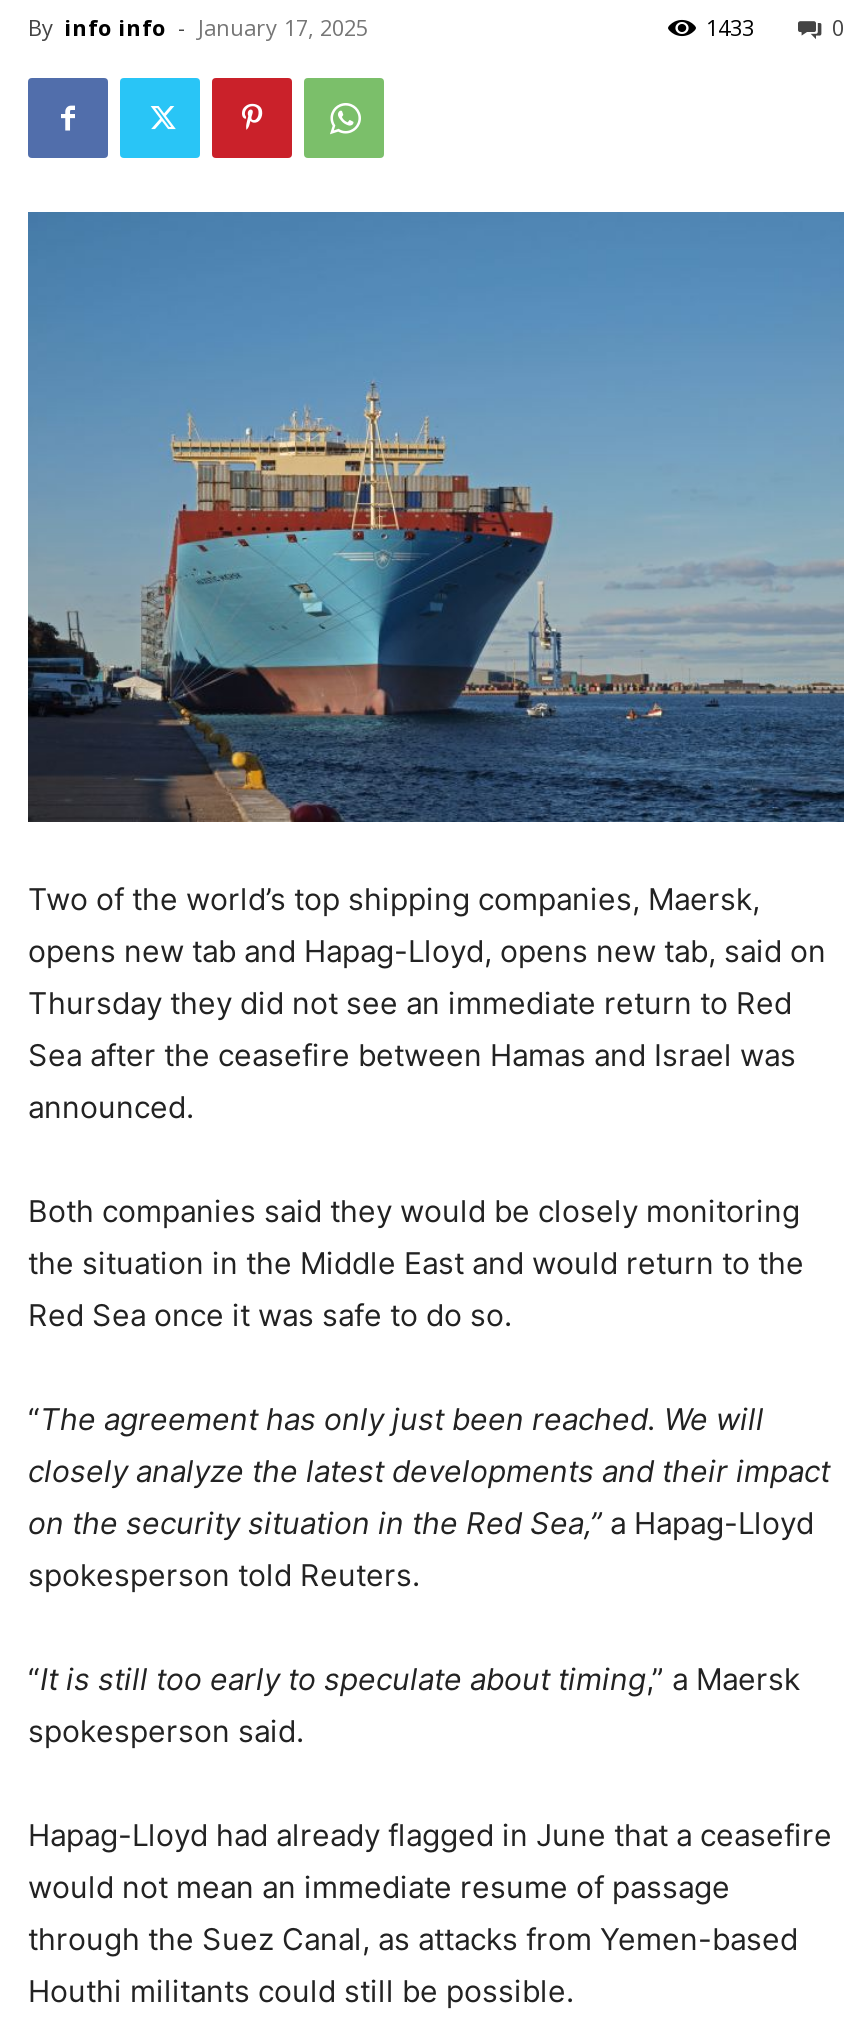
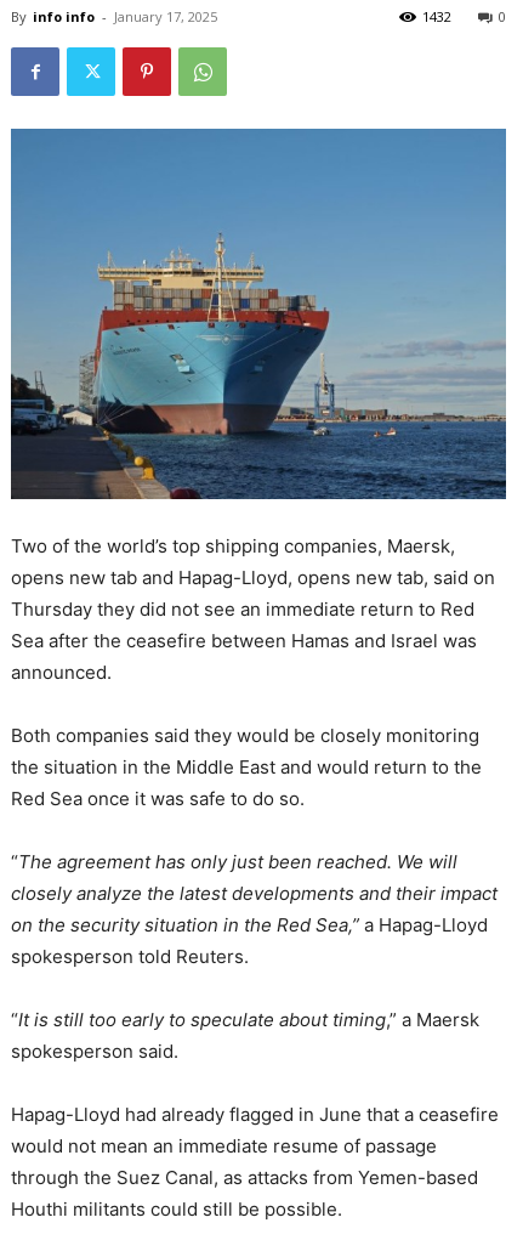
[706,12,754,42] 1433 -> [422,7,451,26] 1432

